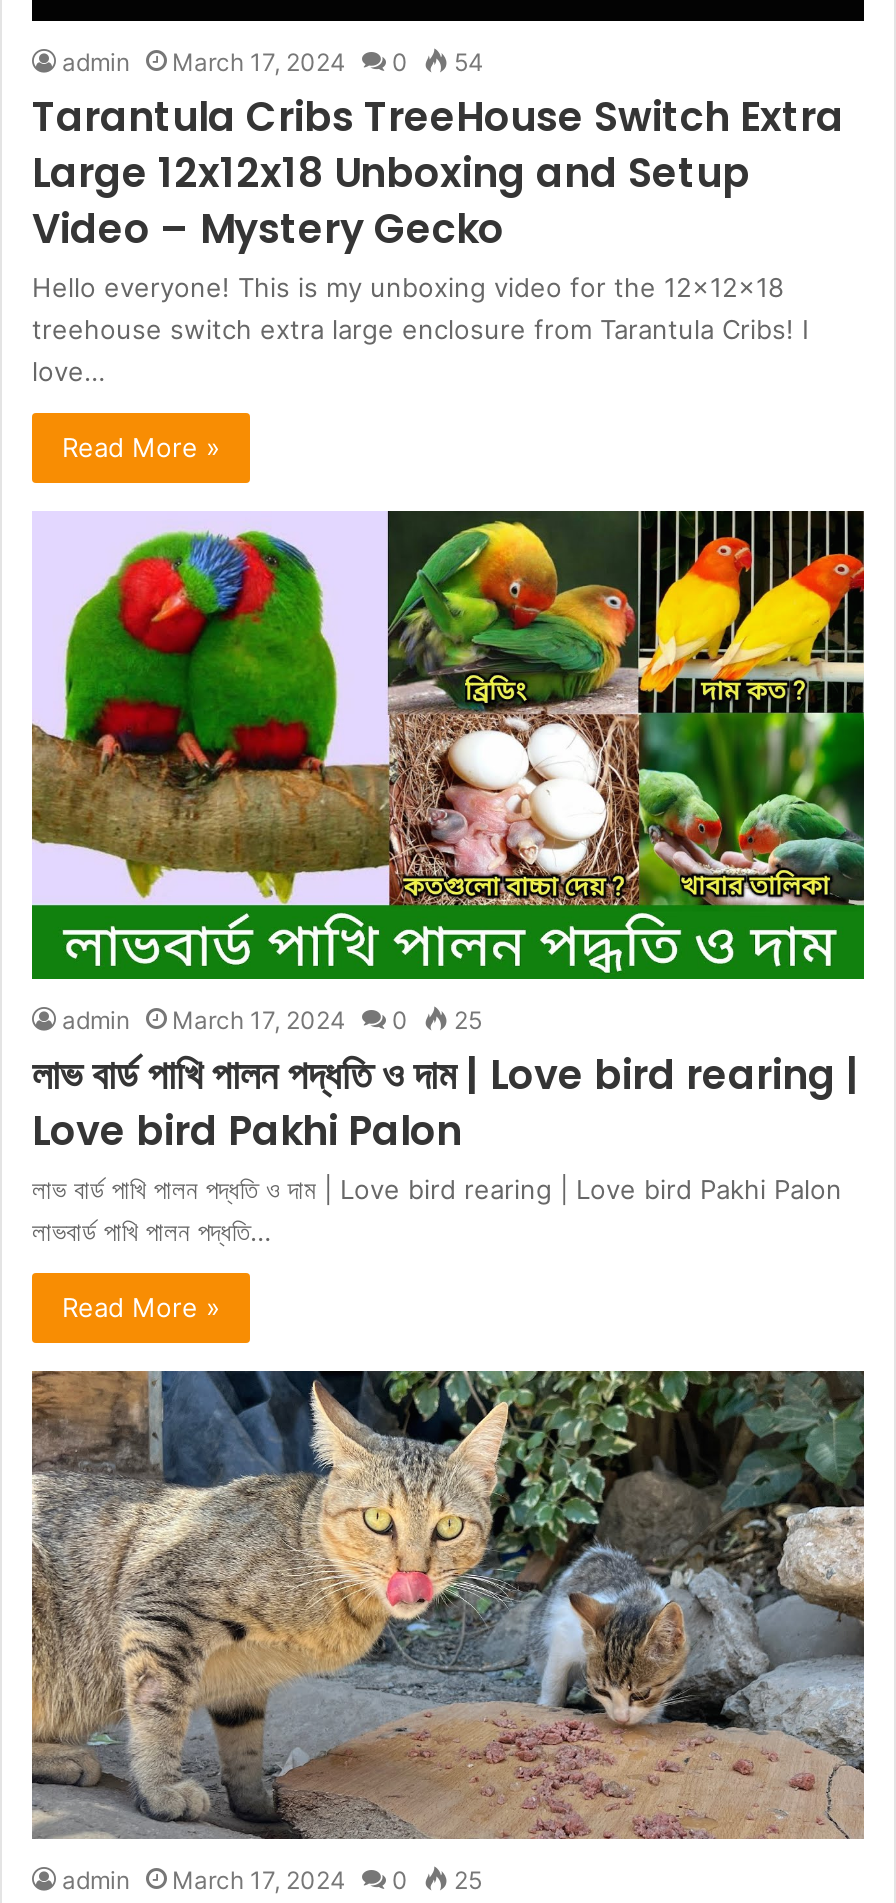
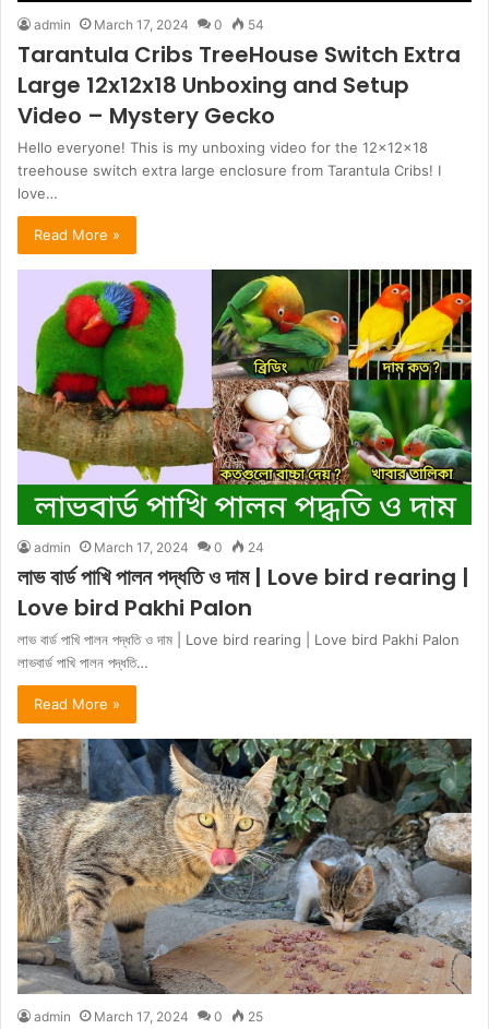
[62,1005,482,1035] admin March 17, 2024 0 25 -> [34,539,264,555] admin March 17, 2024 0 24

